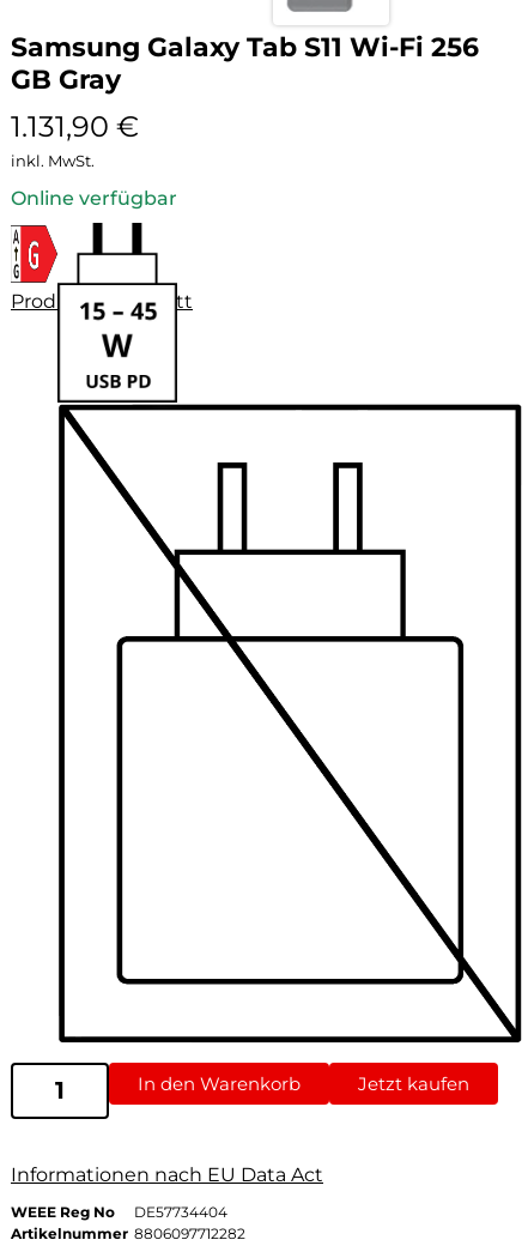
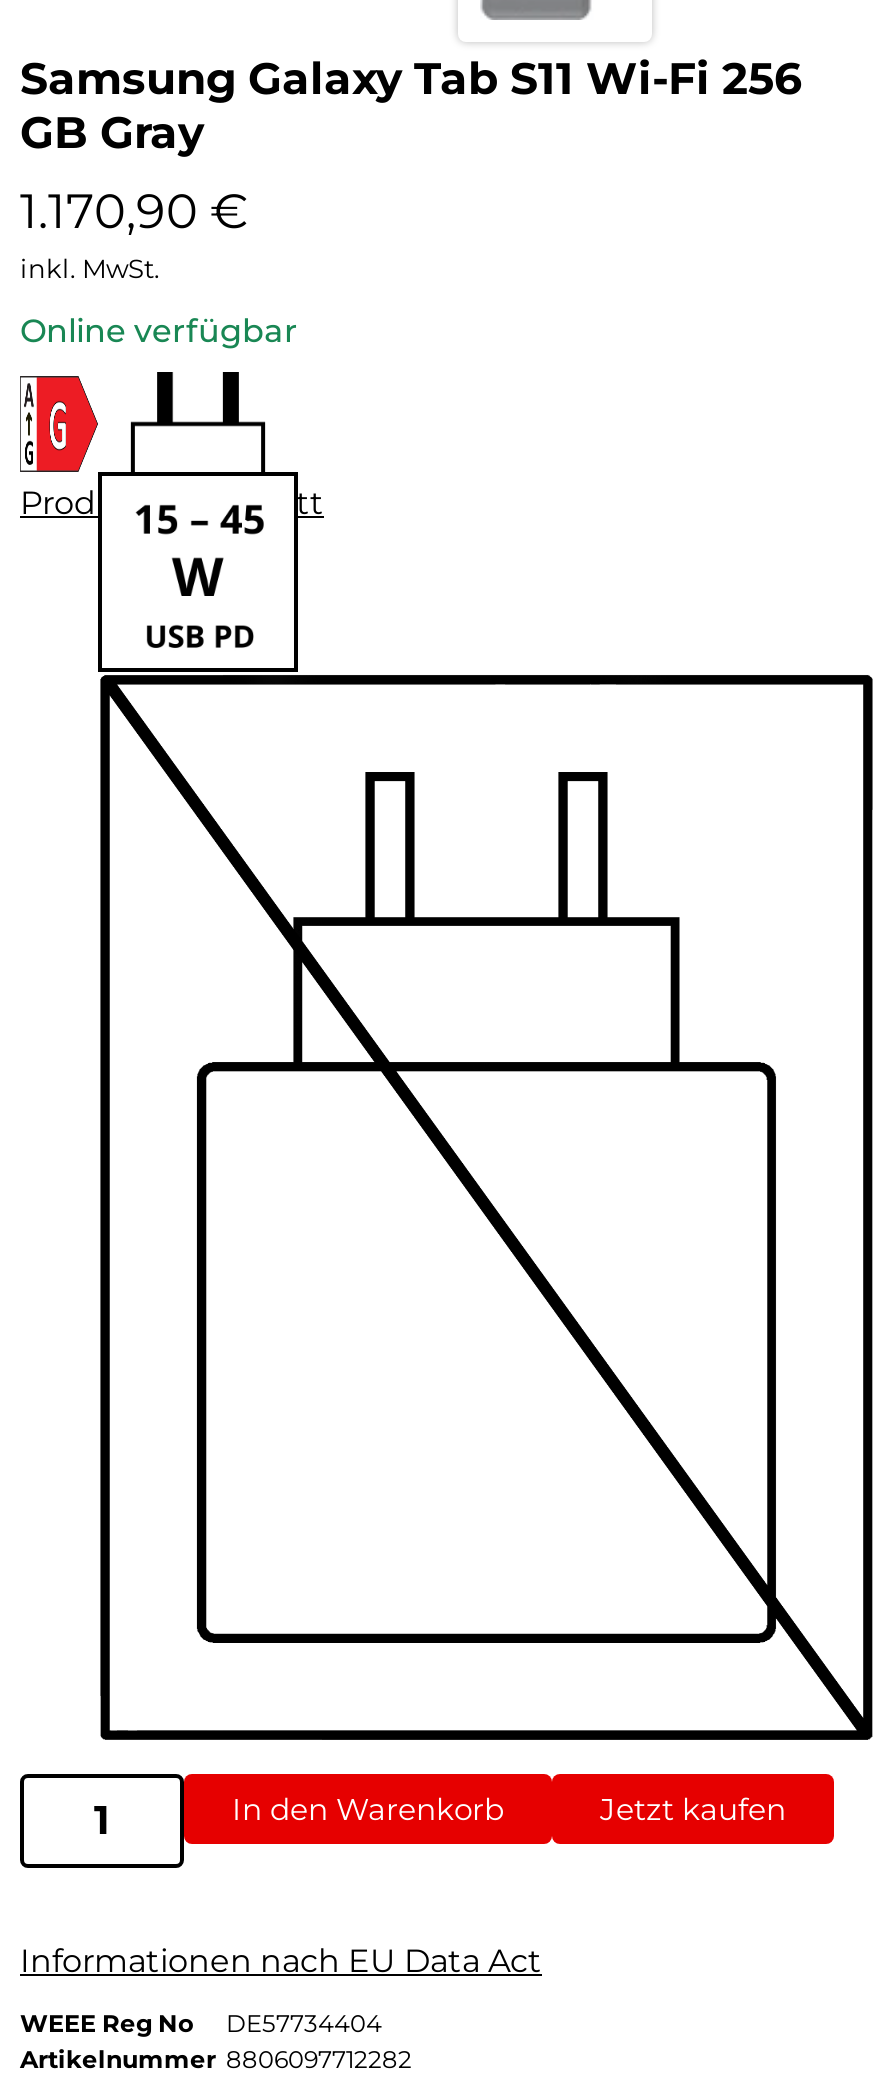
[11,109,139,144] 1.131,90 € -> [20,183,248,241] 1.170,90 €

